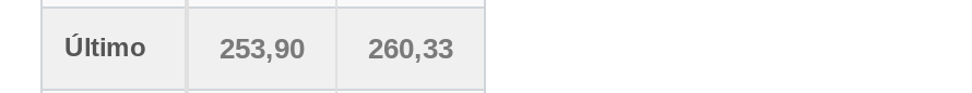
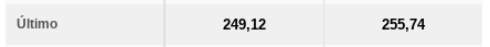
[220,33,453,65] 253,90 | 260,33 -> [223,17,425,33] 249,12 | 255,74

